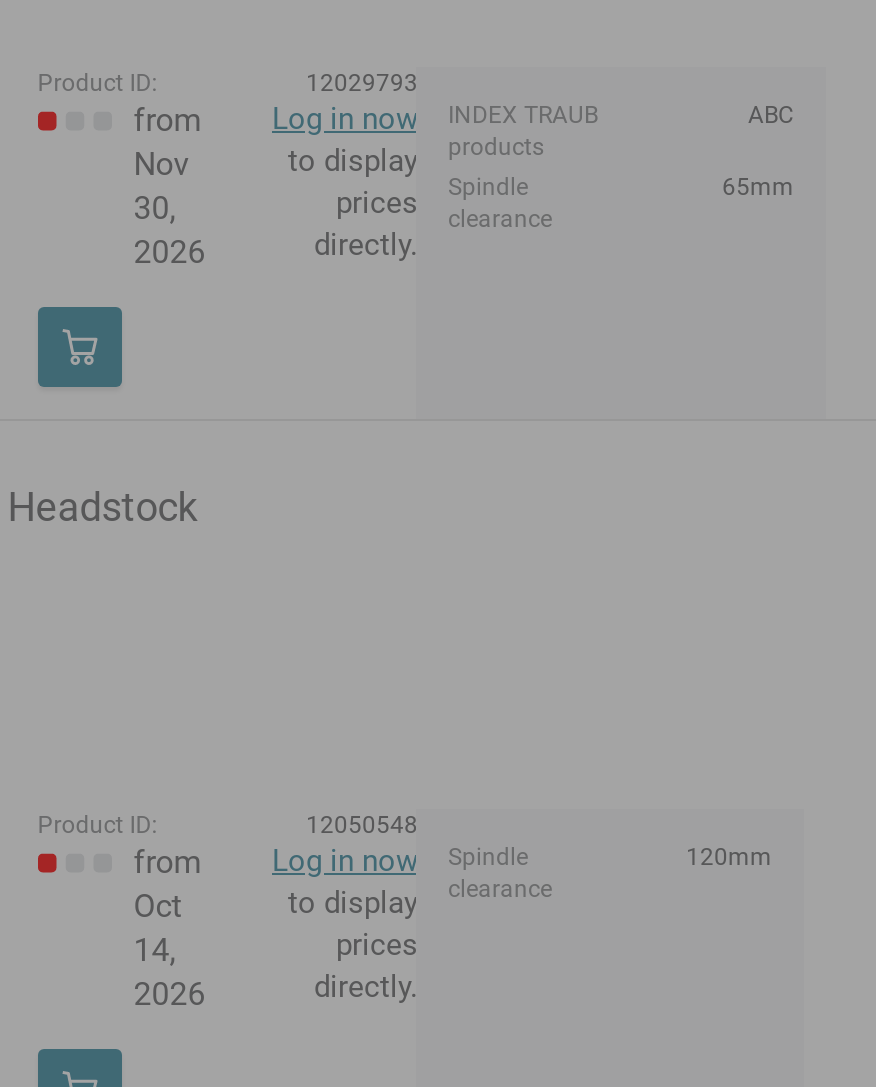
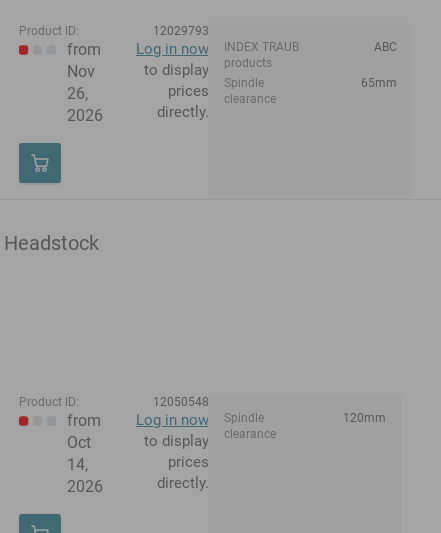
[134,189,176,227] 30, -> [67,84,88,103] 26,

